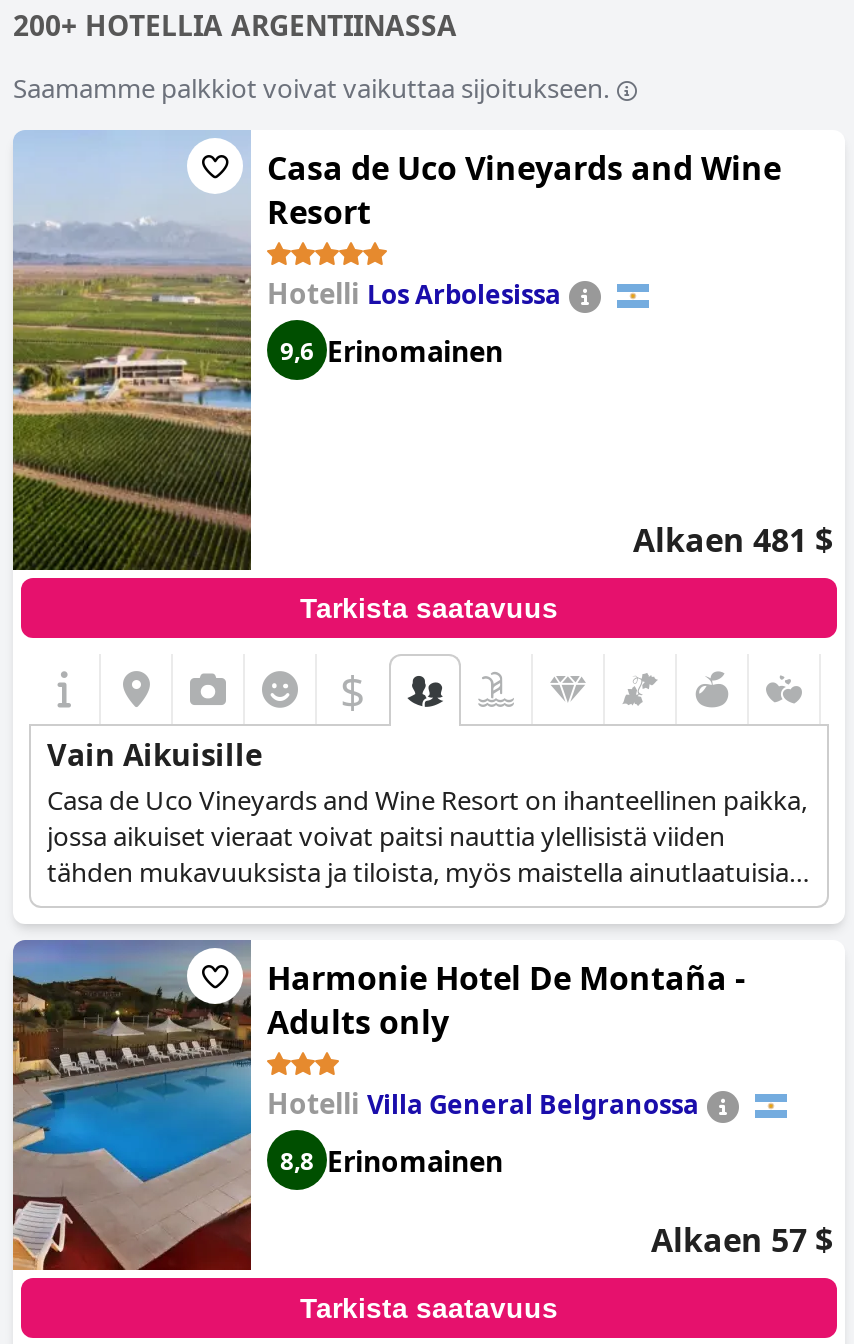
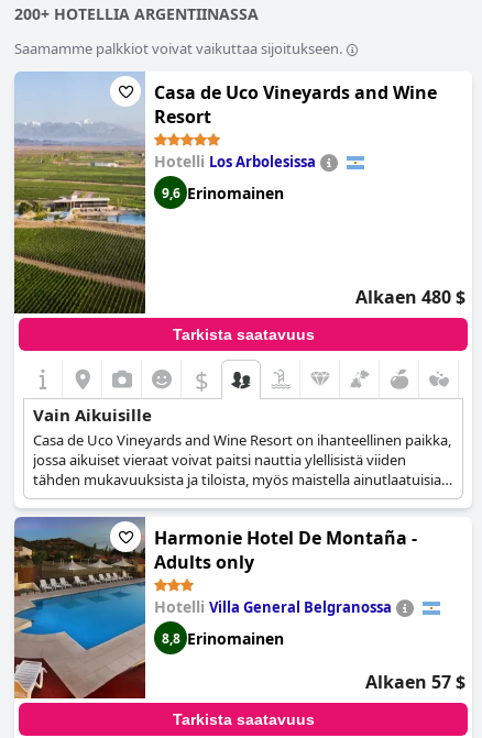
[633,518,833,562] Alkaen 481 $ -> [355,285,465,309] Alkaen 480 $

